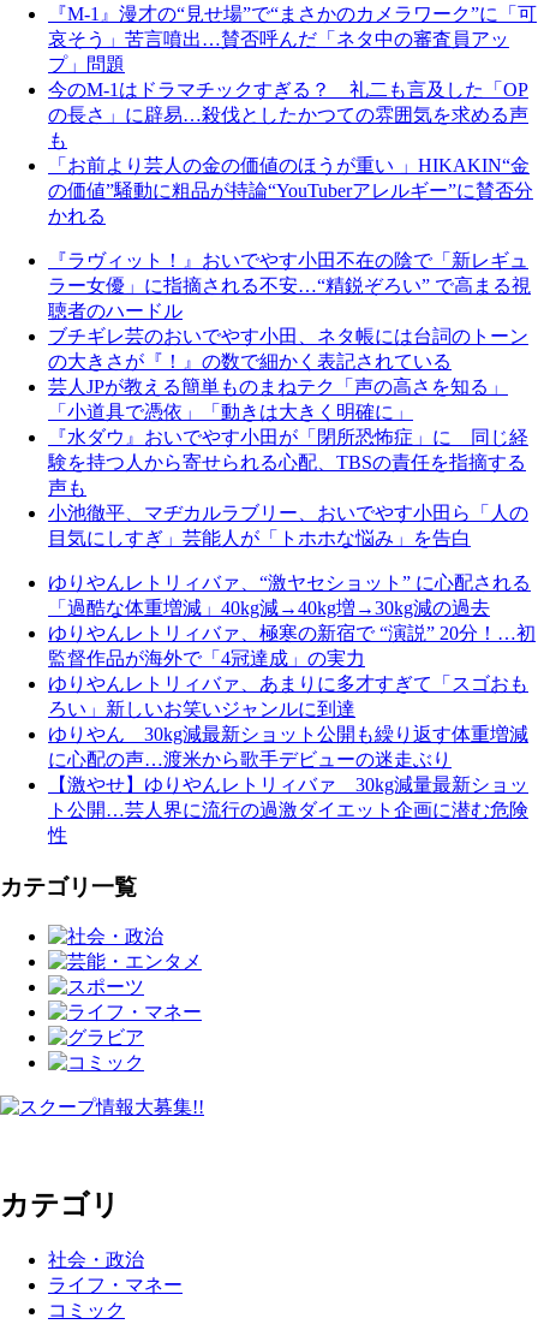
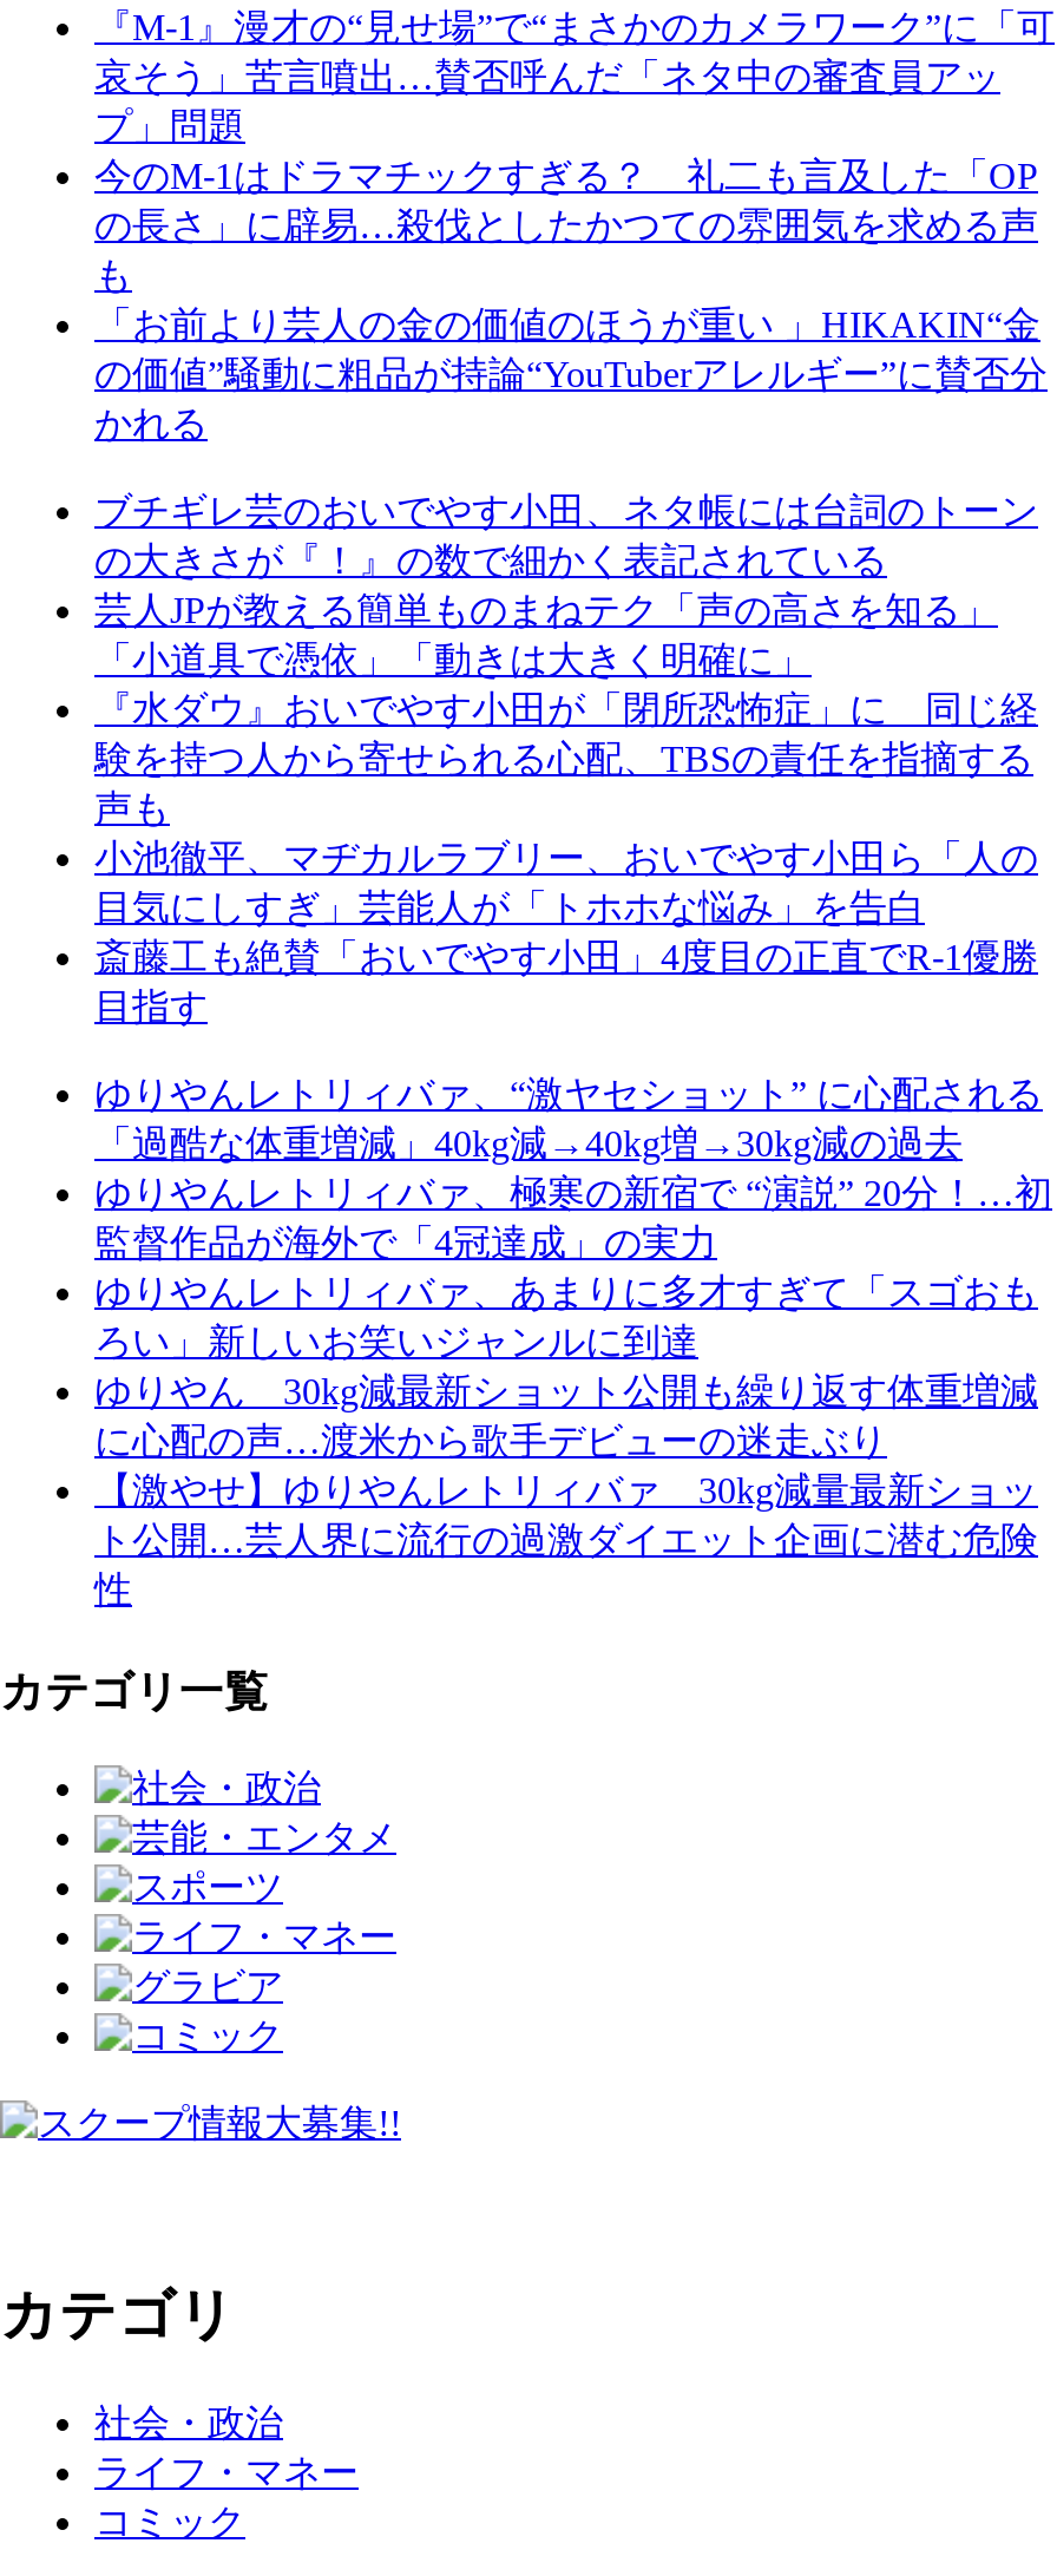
[48,250,531,321] 『ラヴィット！』おいでやす小田不在の陰で「新レギュ | ラー女優」に指摘される不安…“精鋭ぞろい” で高まる視 | 聴者のハードル -> none
moved [48,326,528,498] -> [94,491,1038,828]: ブチギレ芸のおいでやす小田、ネタ帳には台詞のトーン | の大きさが『！』の数で細かく表記されている | 芸人JPが教える簡単ものまねテク「声の高さを知る」 | 「小道具で憑依」「動きは大きく明確に」 | 『水ダウ』おいでやす小田が「閉所恐怖症」に 同じ経 | 験を持つ人から寄せられる心配、TBSの責任を指摘する | 声も
none -> [94,937,1038,1027] 斎藤工も絶賛「おいでやす小田」4度目の正直でR-1優勝 | 目指す

